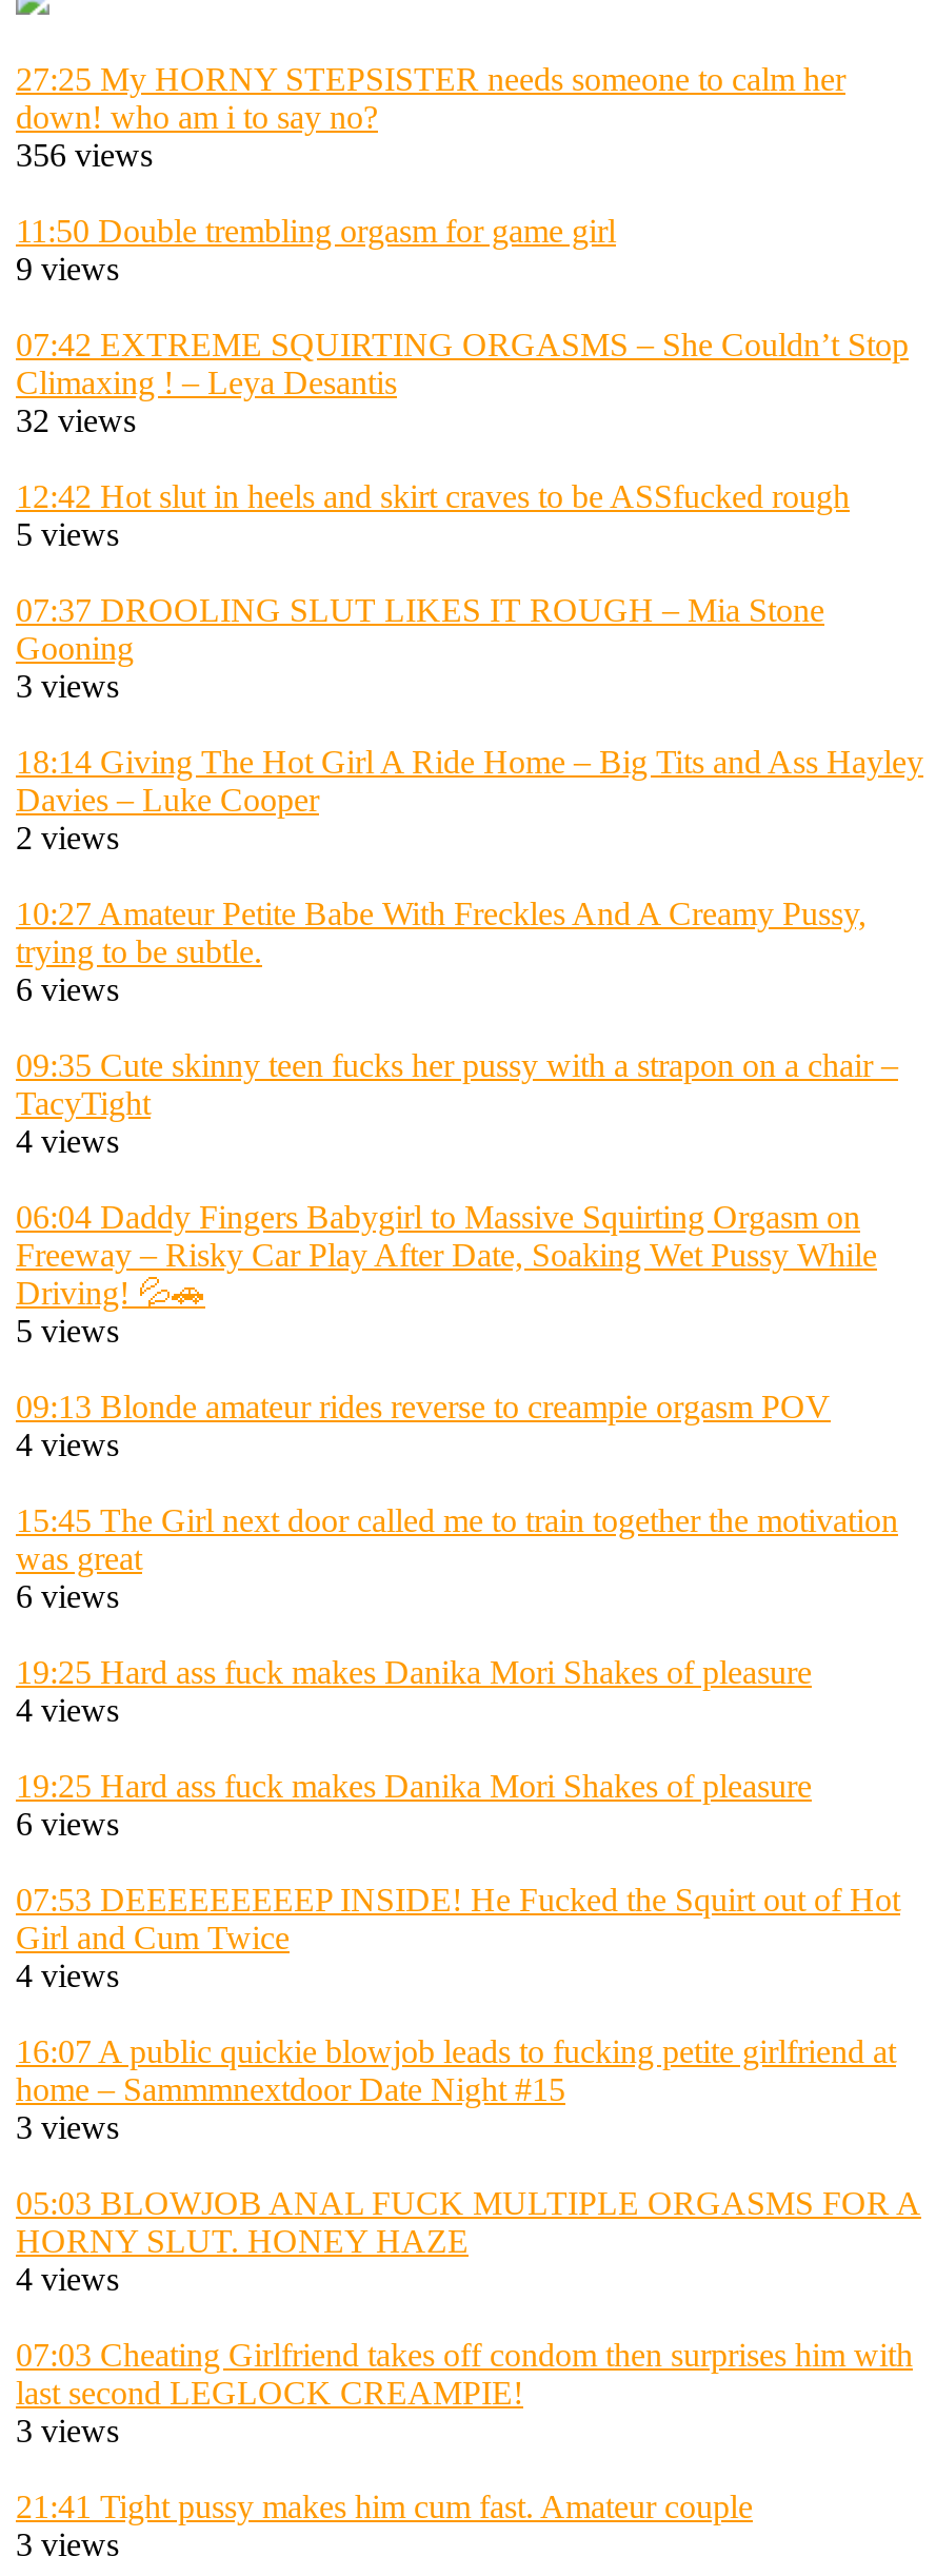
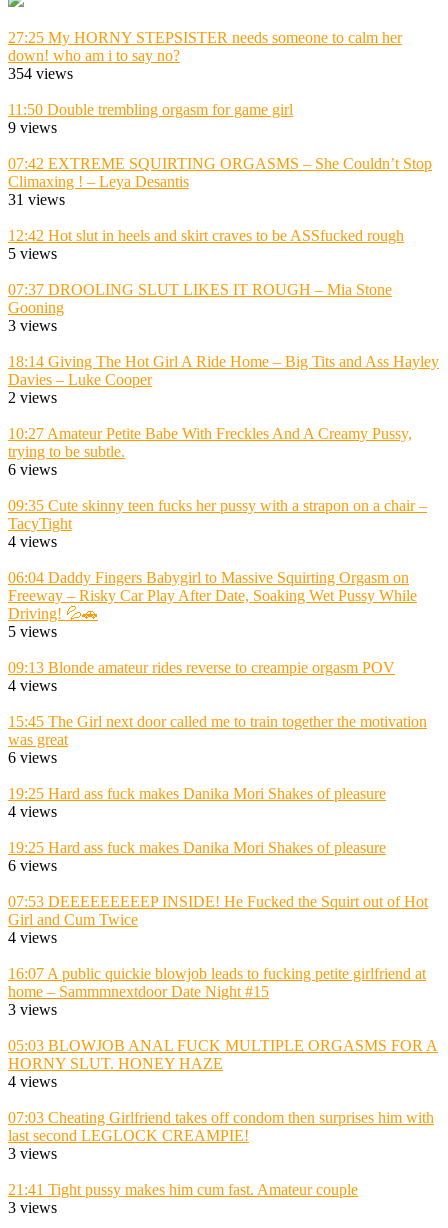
[16,137,153,173] 356 views -> [8,65,73,82] 354 views
[16,402,136,438] 32 views -> [8,191,65,208] 31 views

